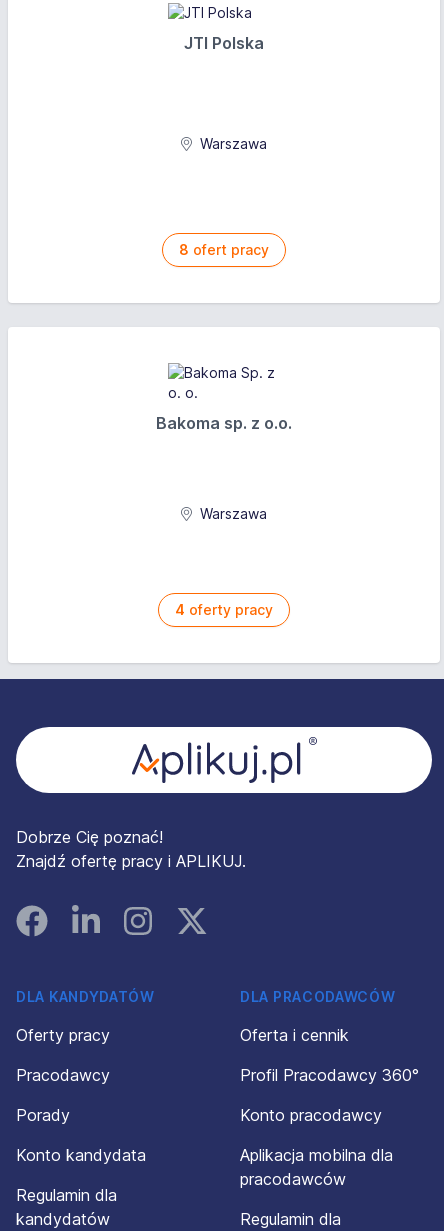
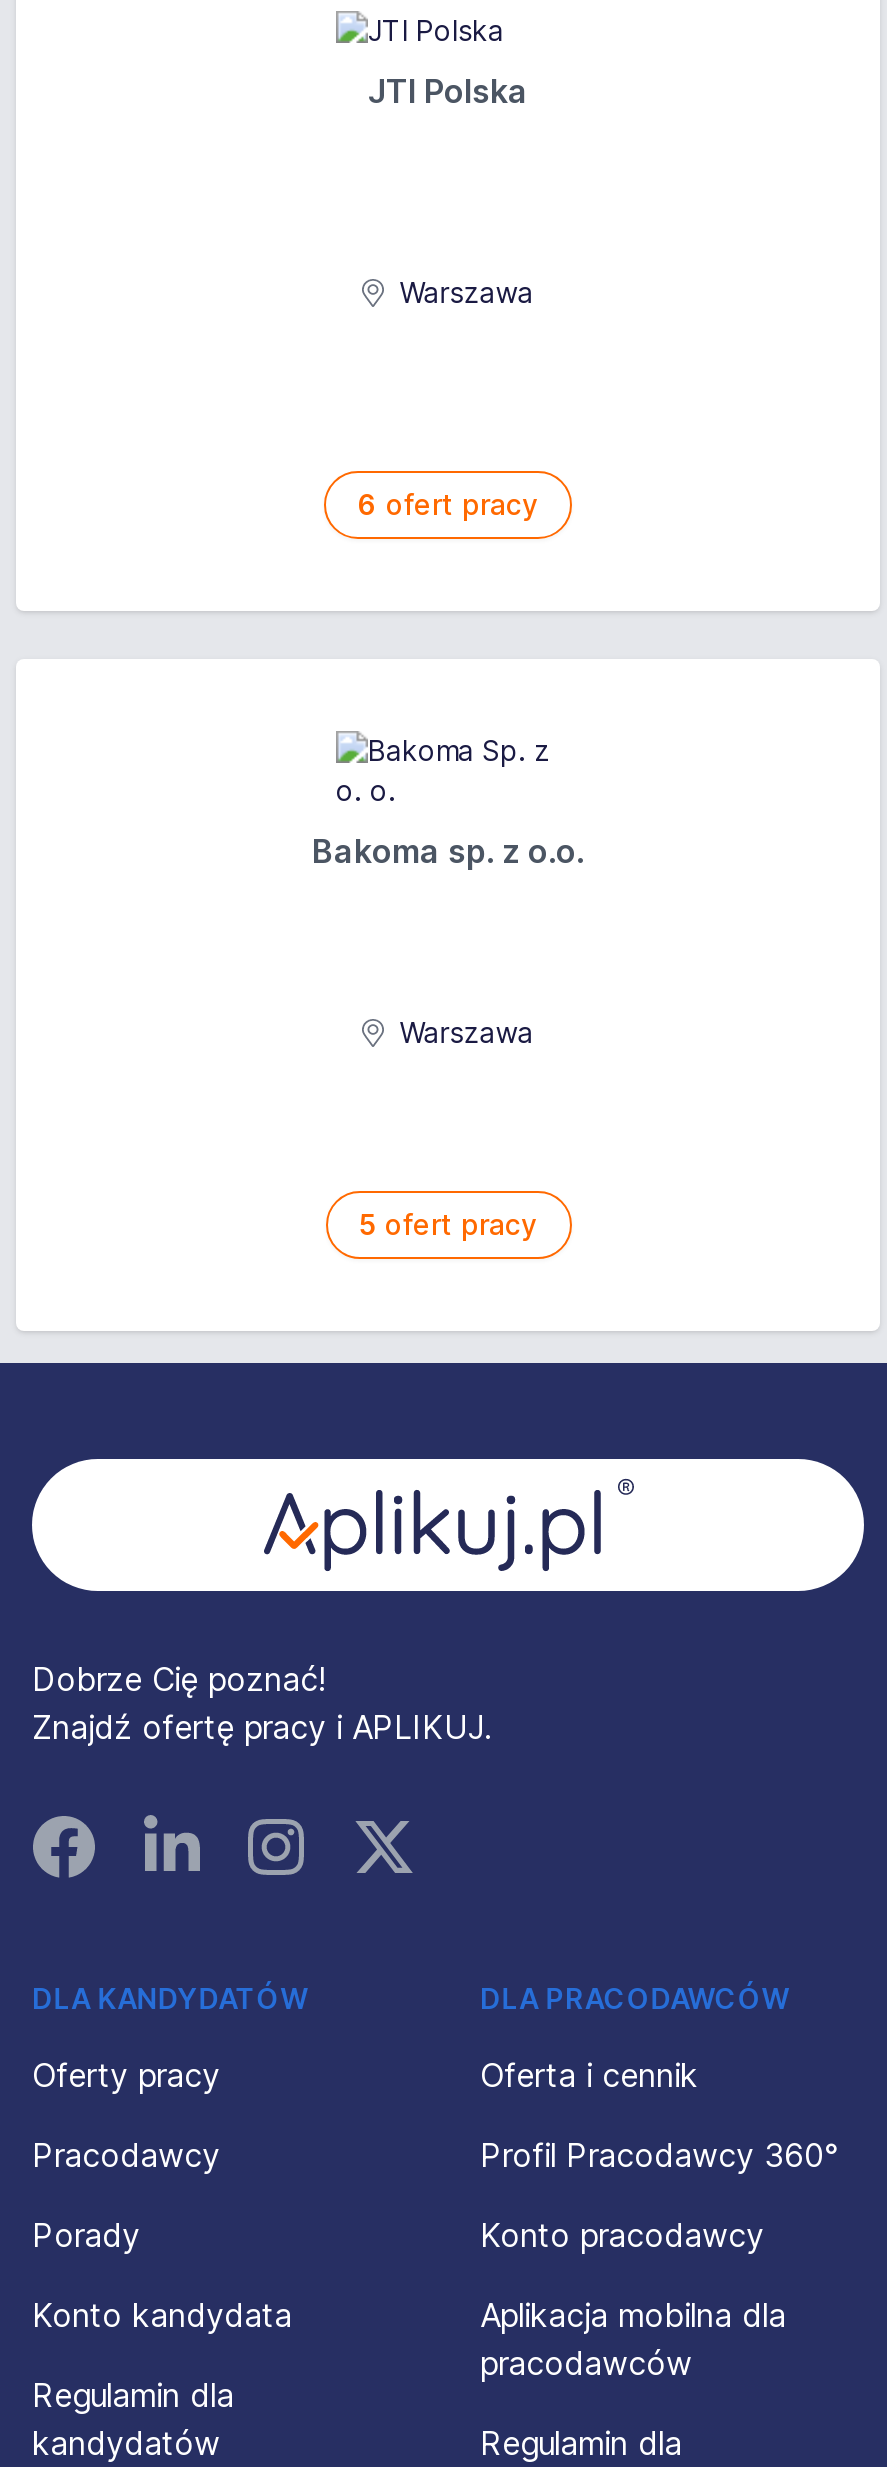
[179,241,269,258] 8 ofert pracy -> [358,487,538,521] 6 ofert pracy
[175,601,273,618] 4 oferty pracy -> [359,1207,537,1241] 5 ofert pracy

